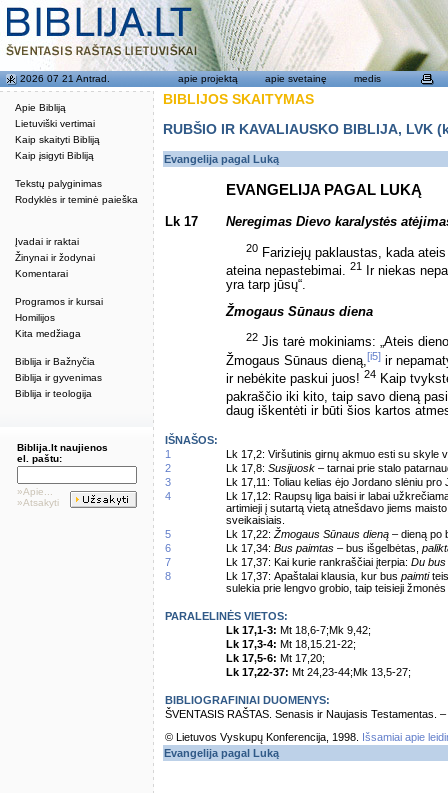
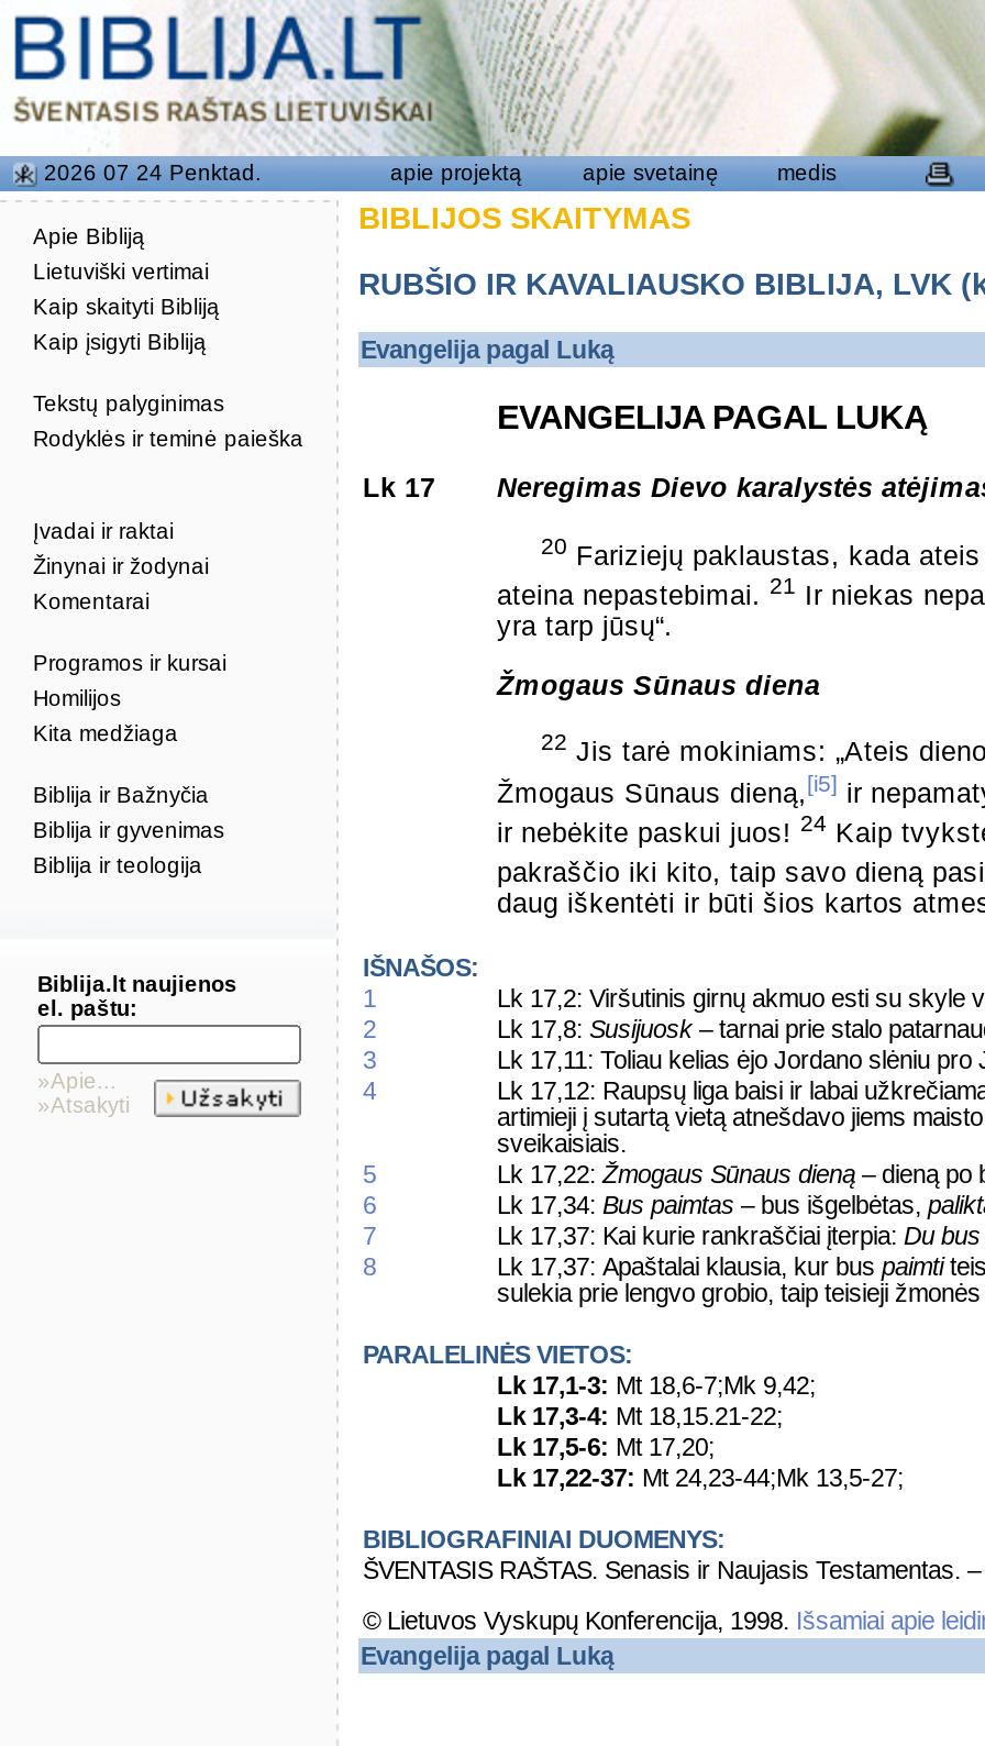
[20,73,110,84] 2026 07 21 Antrad. -> [44,161,262,185] 2026 07 24 Penktad.

